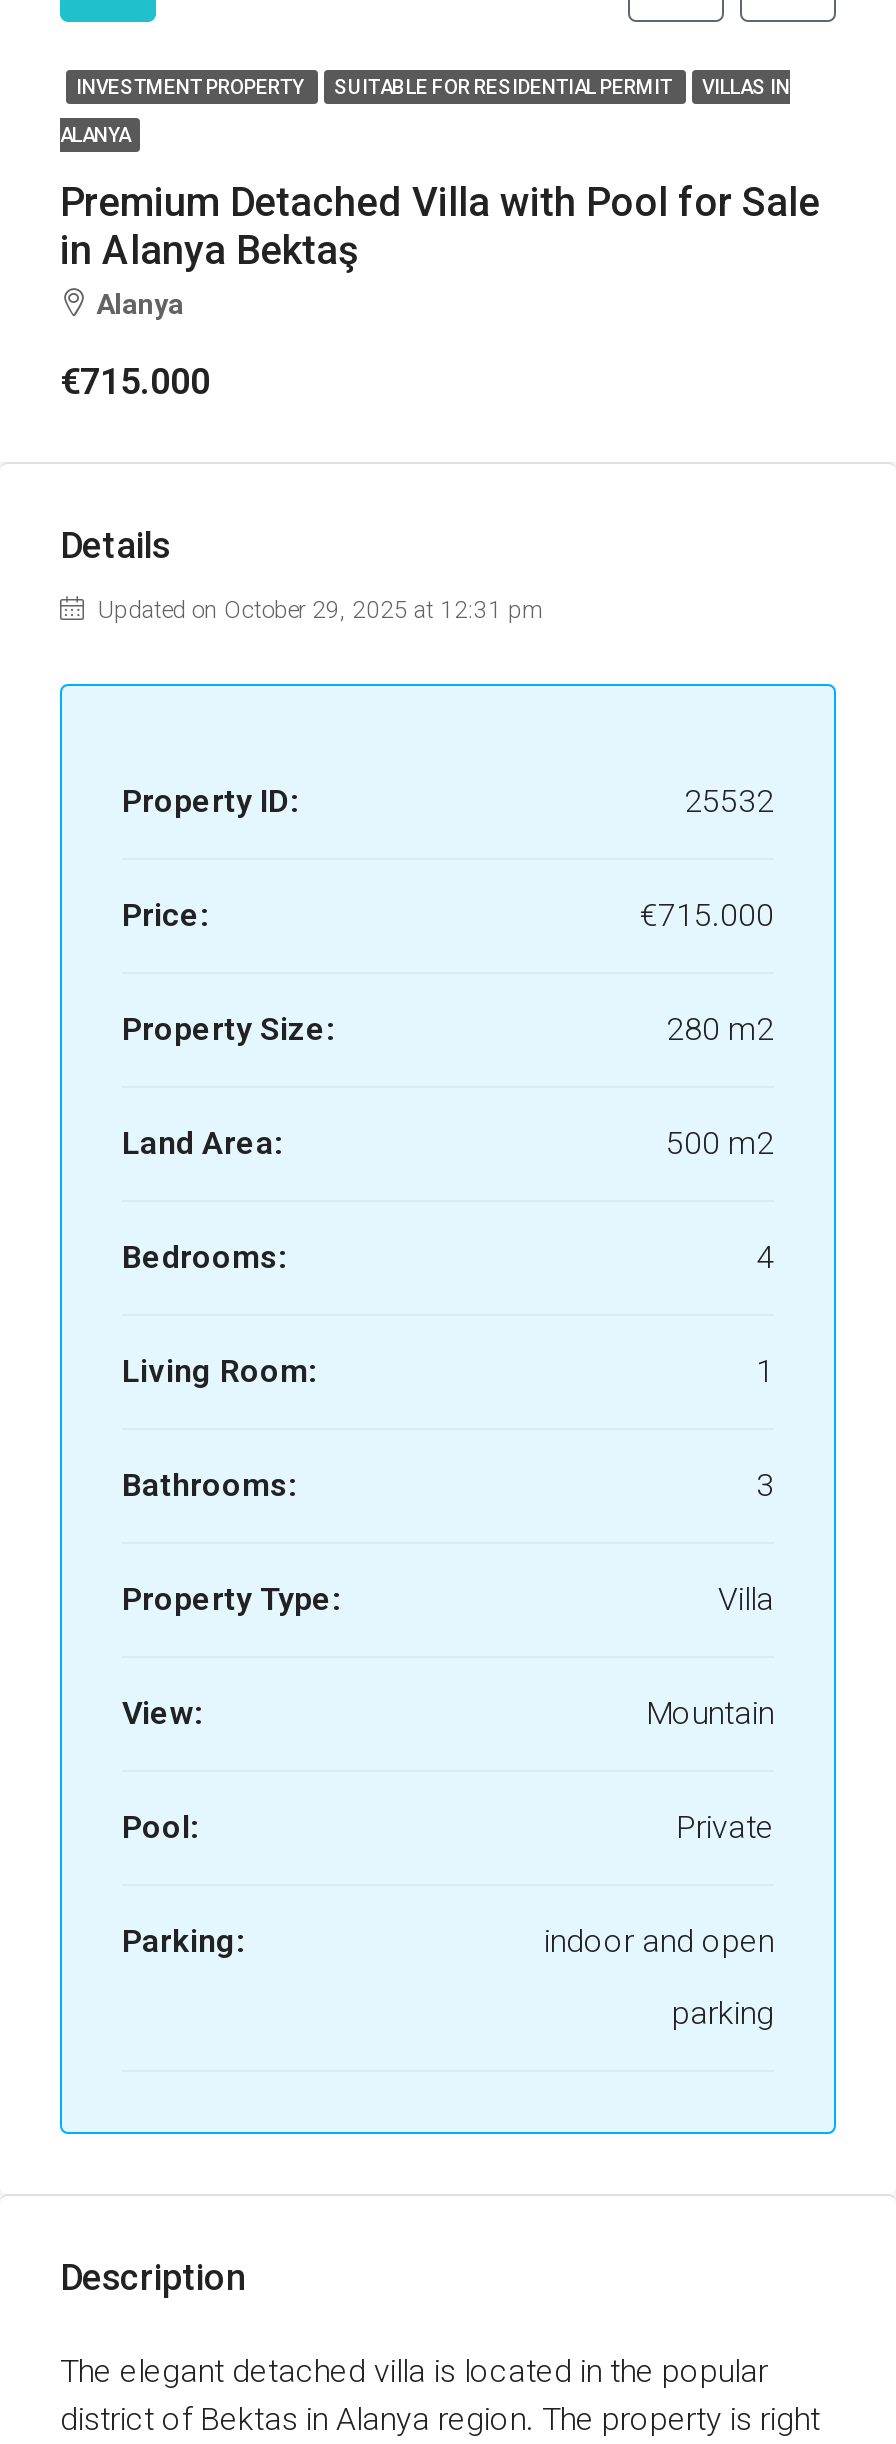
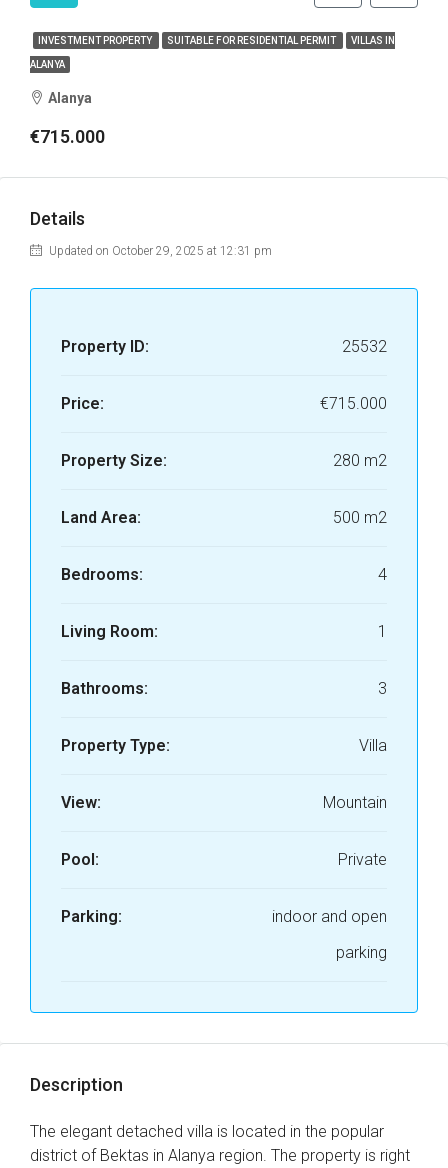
[60,178,820,274] Premium Detached Villa with Pool for Sale | in Alanya Bektaş -> none

